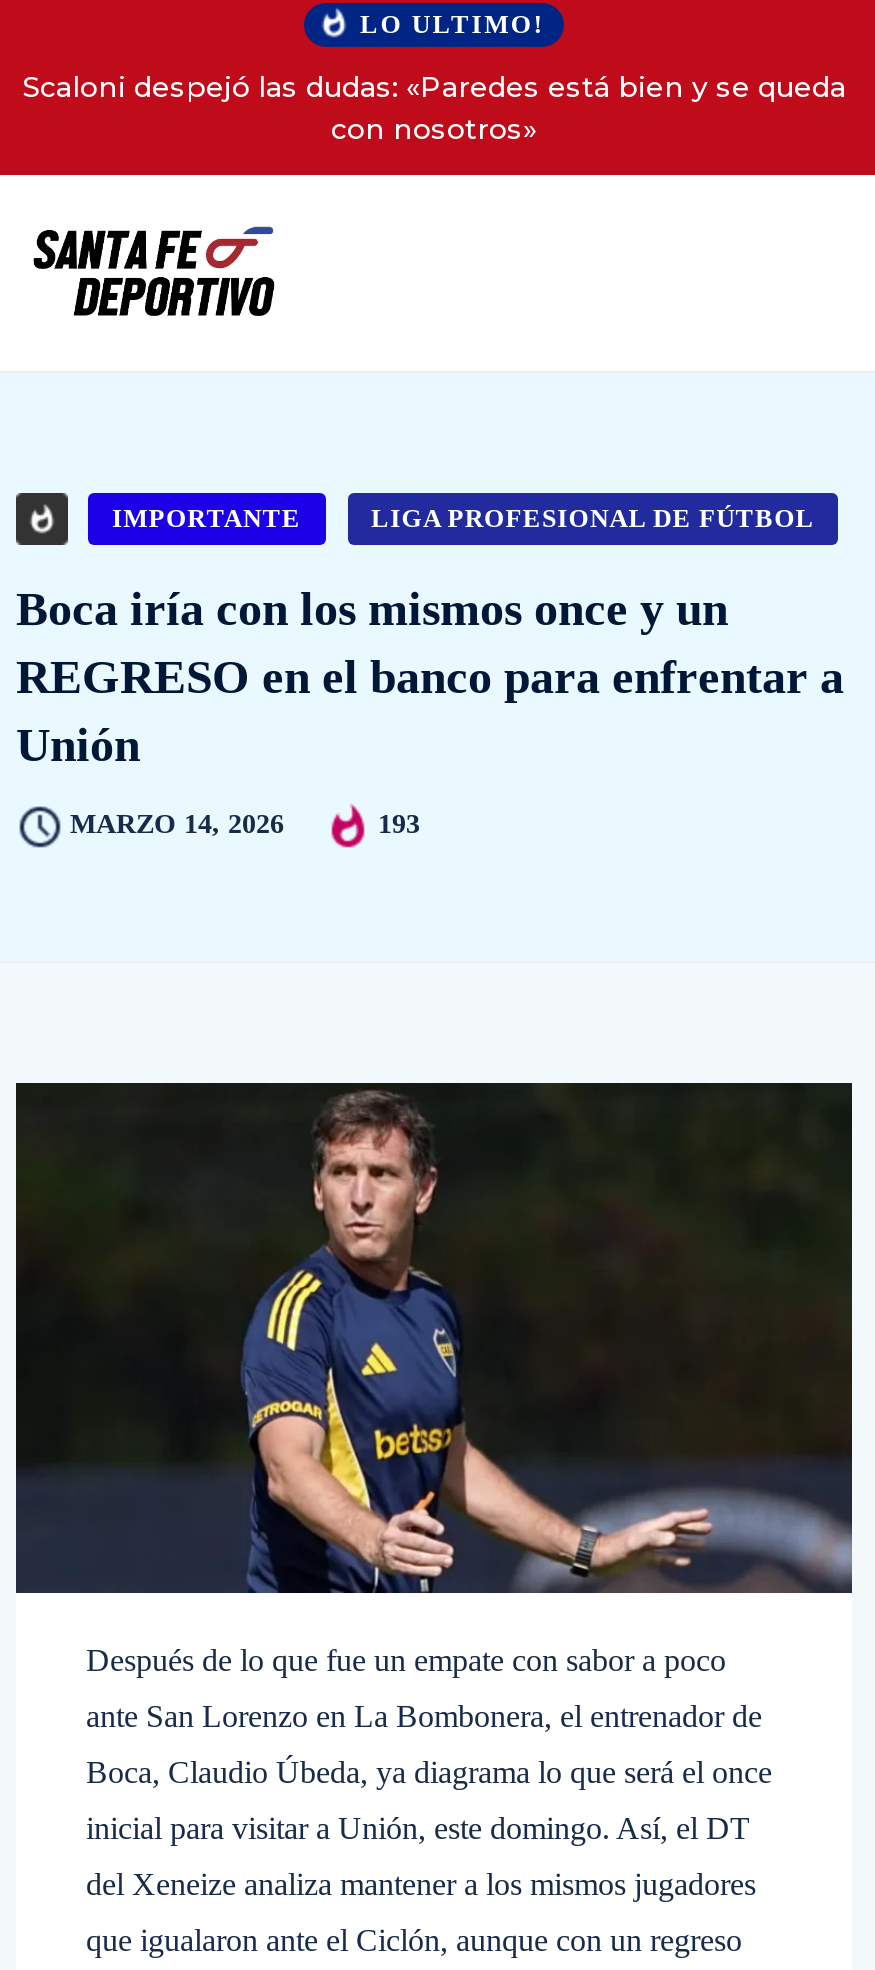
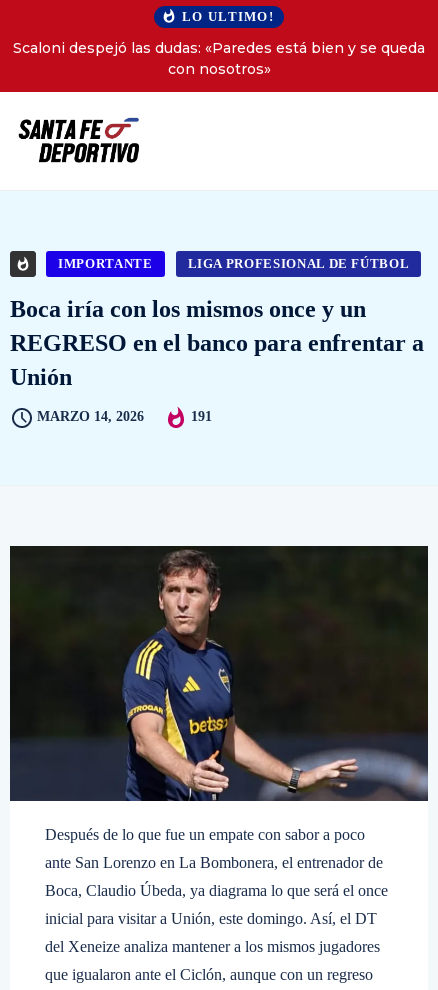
[378,808,420,838] 193 -> [191,409,212,424] 191

